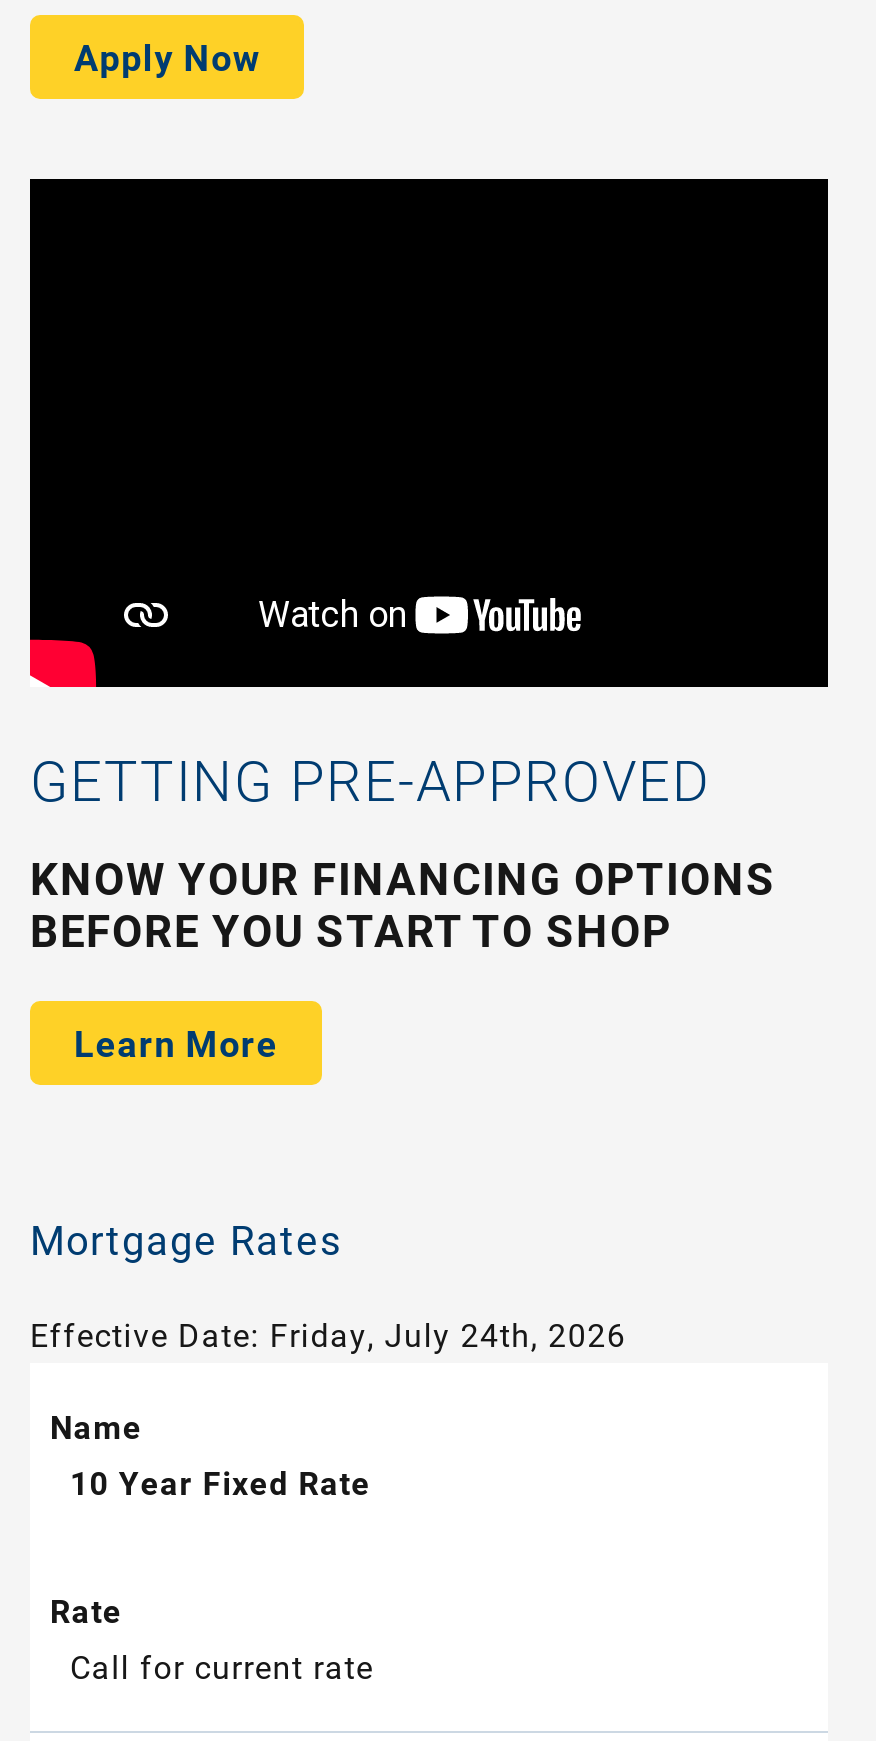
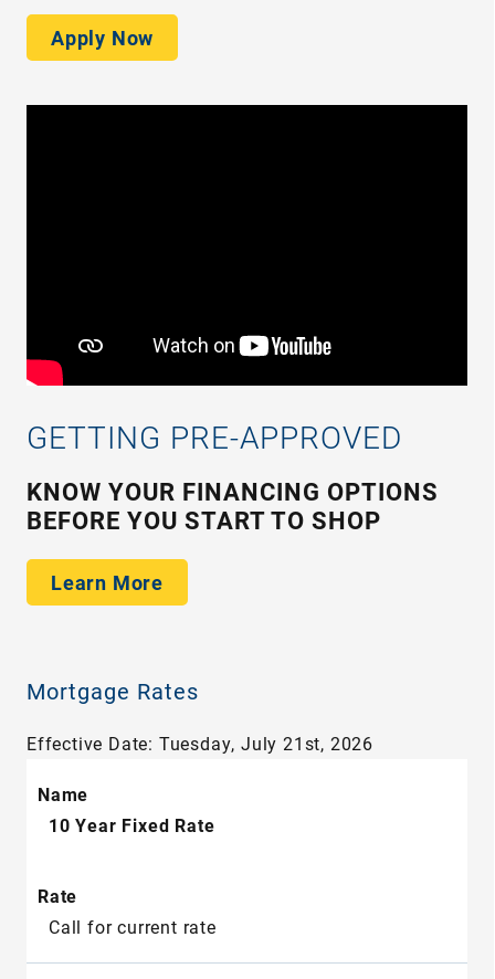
[30,1313,626,1355] Effective Date: Friday, July 24th, 2026 -> [27,731,373,755] Effective Date: Tuesday, July 21st, 2026

